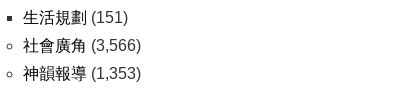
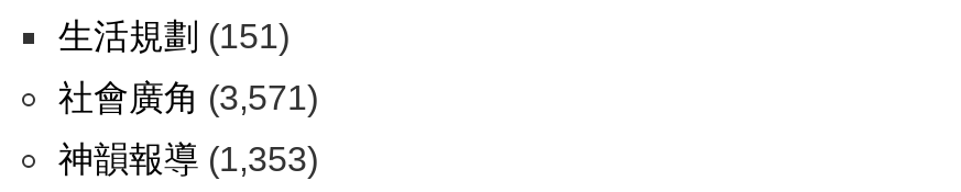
[23,37,141,54] 社會廣角(3,566) -> [58,79,318,116] 社會廣角(3,571)

